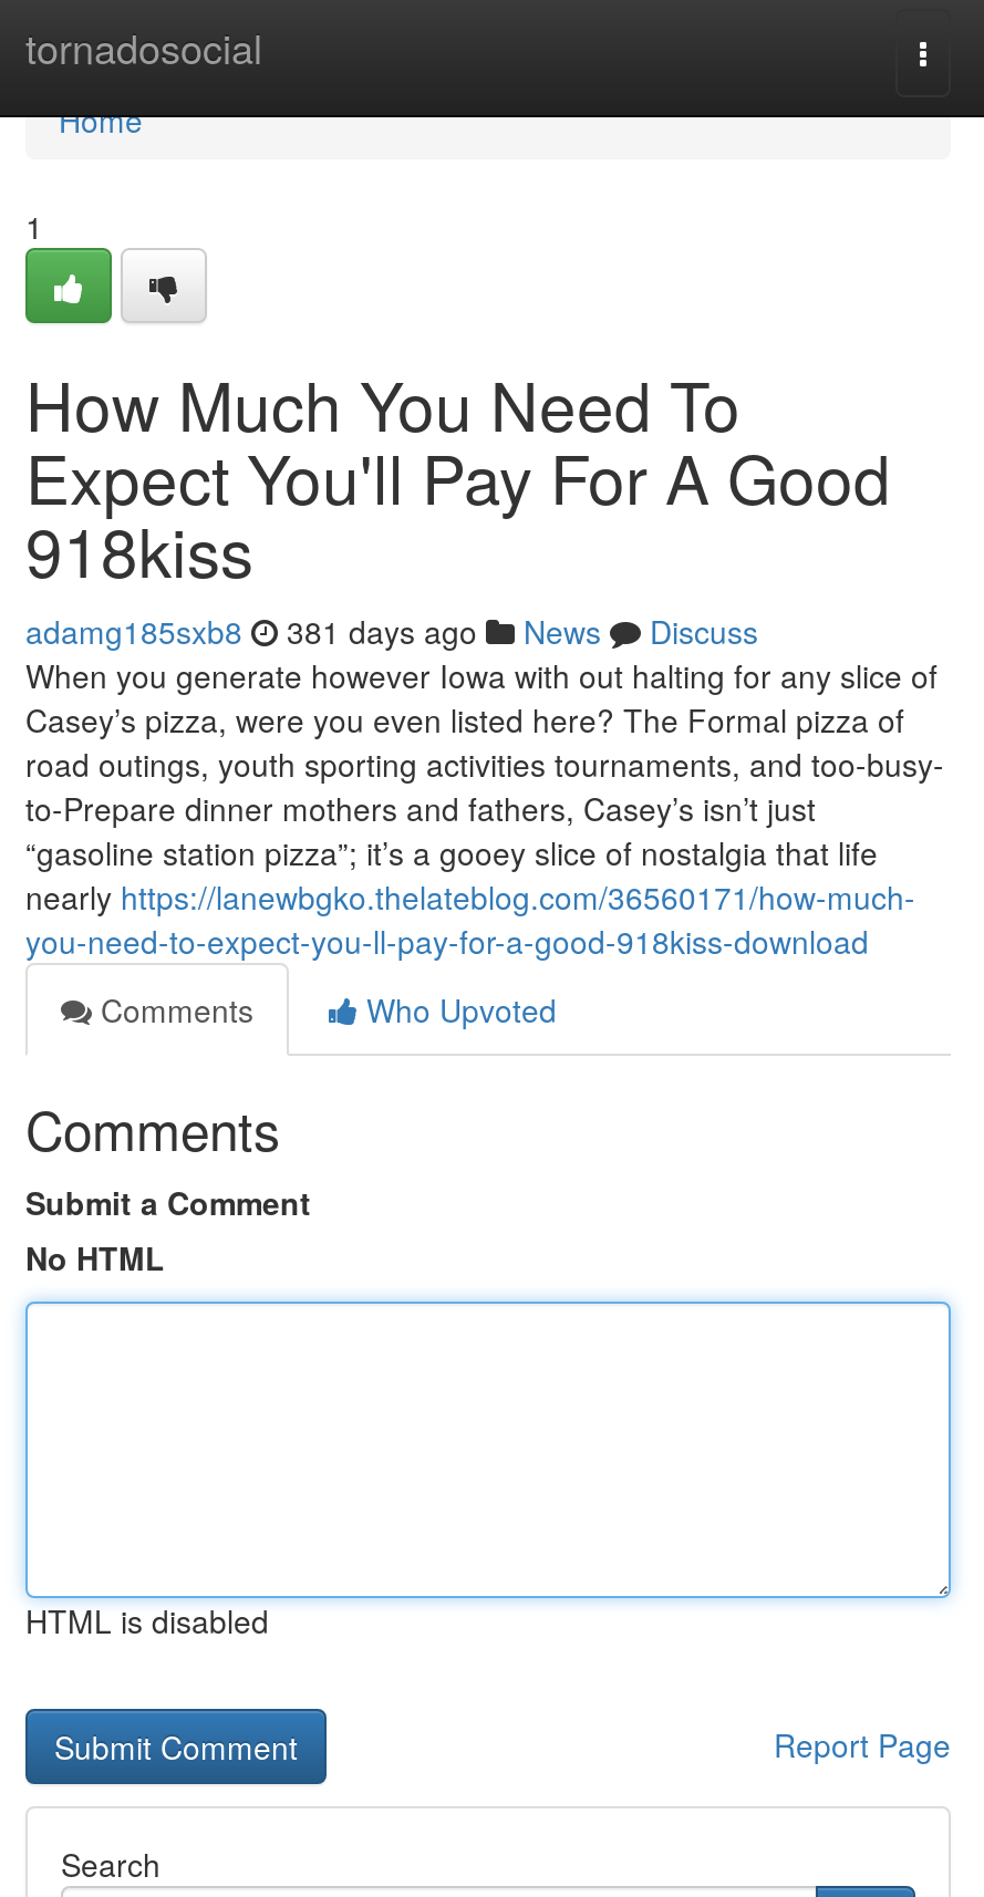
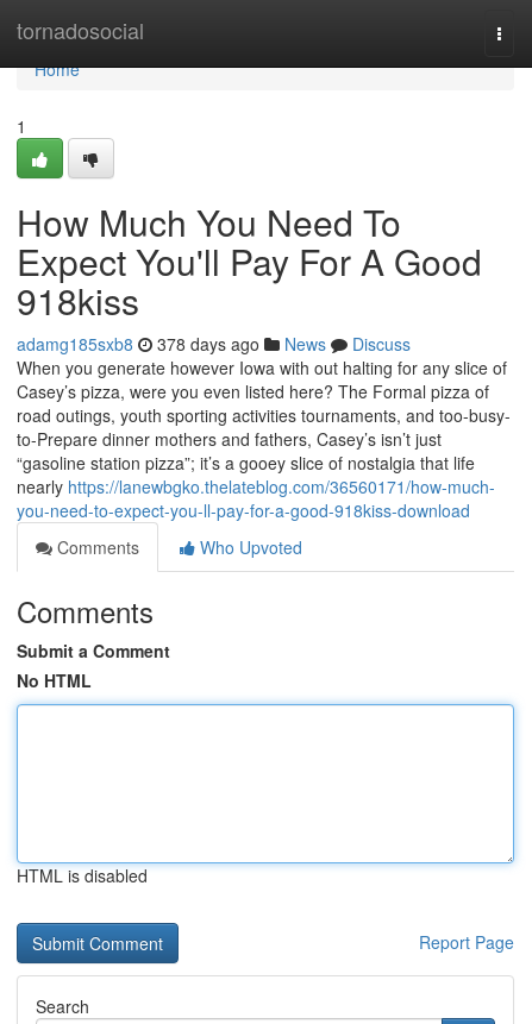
[25,609,758,653] adamg185sxb8 381 days ago News Discuss -> [17,332,411,356] adamg185sxb8 378 days ago News Discuss

